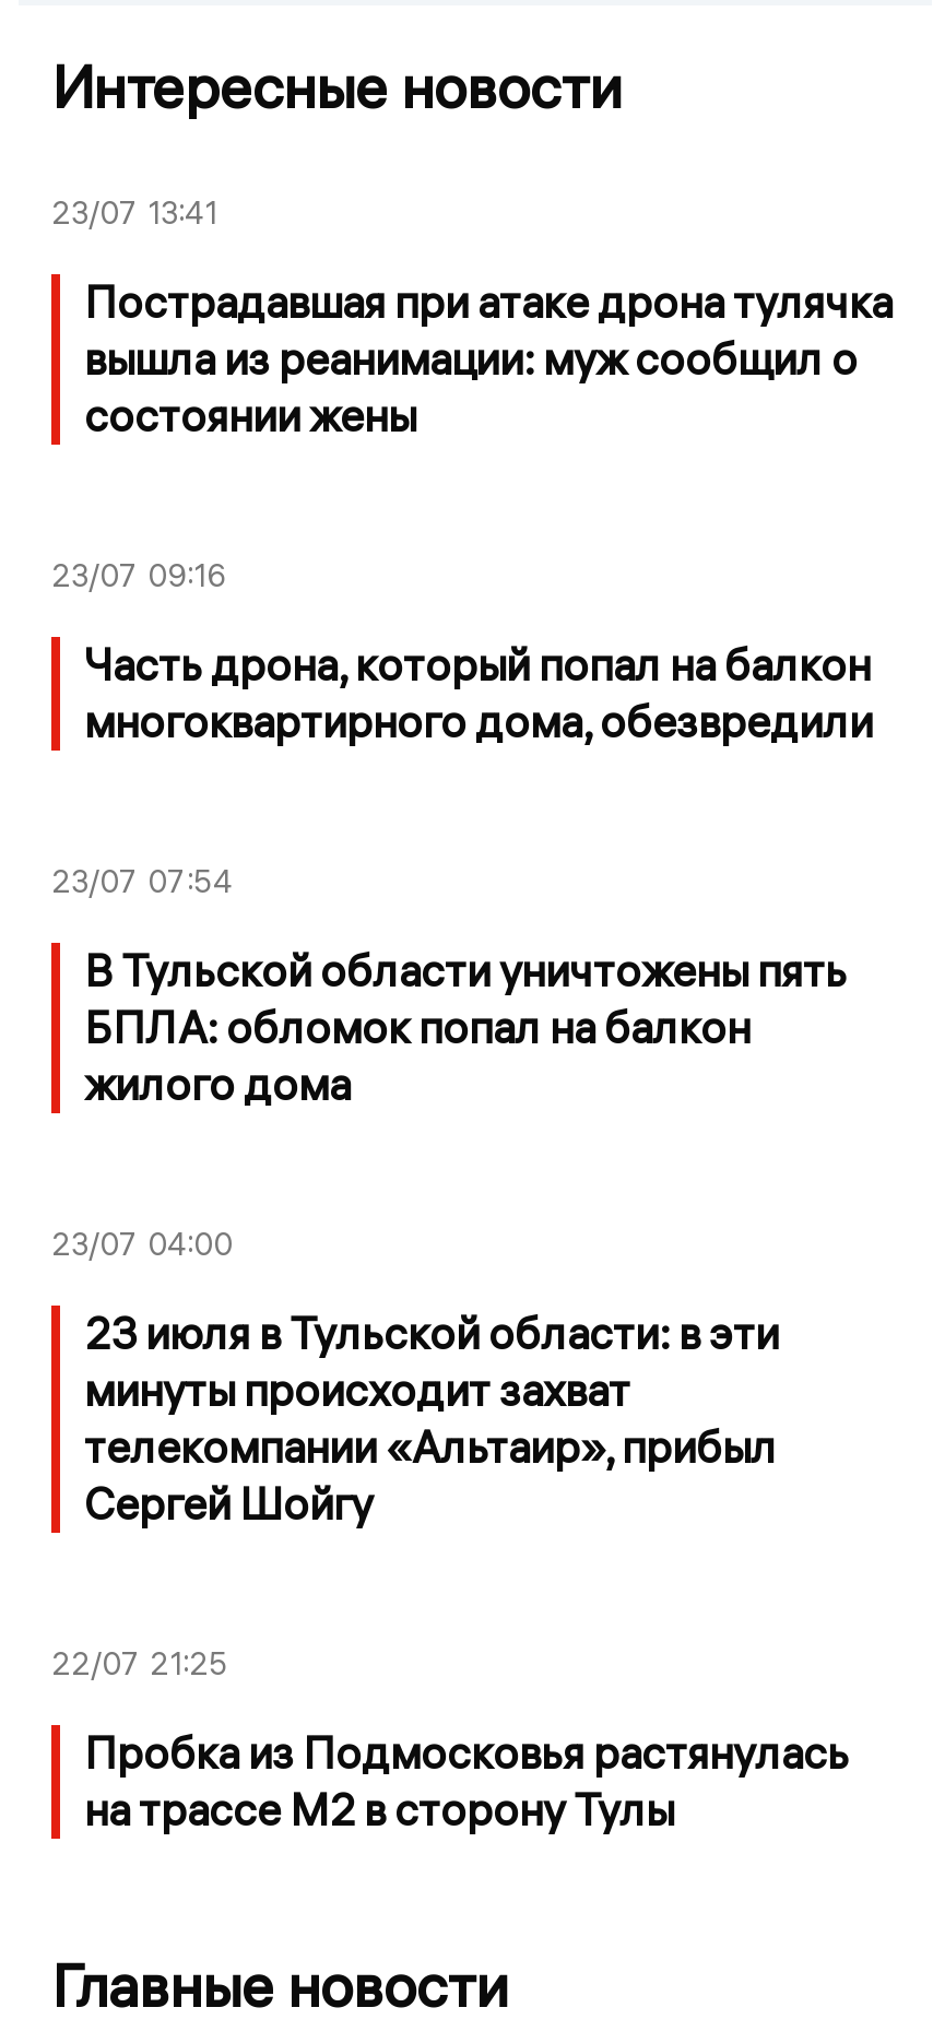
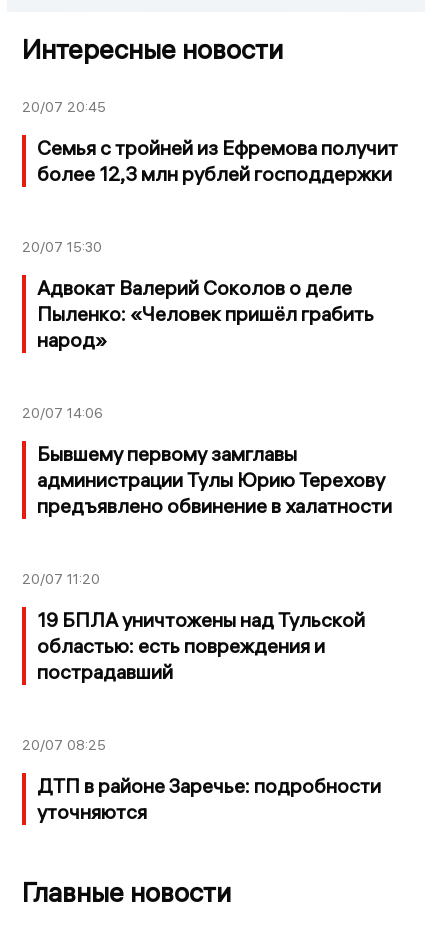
[51,194,217,233] 23/07 13:41 -> [22,98,106,116] 20/07 20:45
[84,274,893,443] Пострадавшая при атаке дрона тулячка | вышла из реанимации: муж сообщил о | состоянии жены -> [37,135,398,186] Семья с тройней из Ефремова получит | более 12,3 млн рублей господдержки
[51,556,226,596] 23/07 09:16 -> [22,238,102,256] 20/07 15:30
[84,637,873,749] Часть дрона, который попал на балкон | многоквартирного дома, обезвредили -> [37,275,374,352] Адвокат Валерий Соколов о деле | Пыленко: «Человек пришёл грабить | народ»
[51,862,233,902] 23/07 07:54 -> [22,404,103,422] 20/07 14:06
[84,943,847,1111] В Тульской области уничтожены пять | БПЛА: обломок попал на балкон | жилого дома -> [37,441,392,518] Бывшему первому замглавы | администрации Тулы Юрию Терехову | предъявлено обвинение в халатности
[51,1225,233,1264] 23/07 04:00 -> [22,570,100,588] 20/07 11:20
[84,1306,779,1531] 23 июля в Тульской области: в эти | минуты происходит захват | телекомпании «Альтаир», прибыл | Сергей Шойгу -> [37,607,365,684] 19 БПЛА уничтожены над Тульской | областью: есть повреждения и | пострадавший
[51,1644,228,1684] 22/07 21:25 -> [22,736,106,754] 20/07 08:25
[84,1725,849,1837] Пробка из Подмосковья растянулась | на трассе М2 в сторону Тулы -> [37,773,381,824] ДТП в районе Заречье: подробности | уточняются

